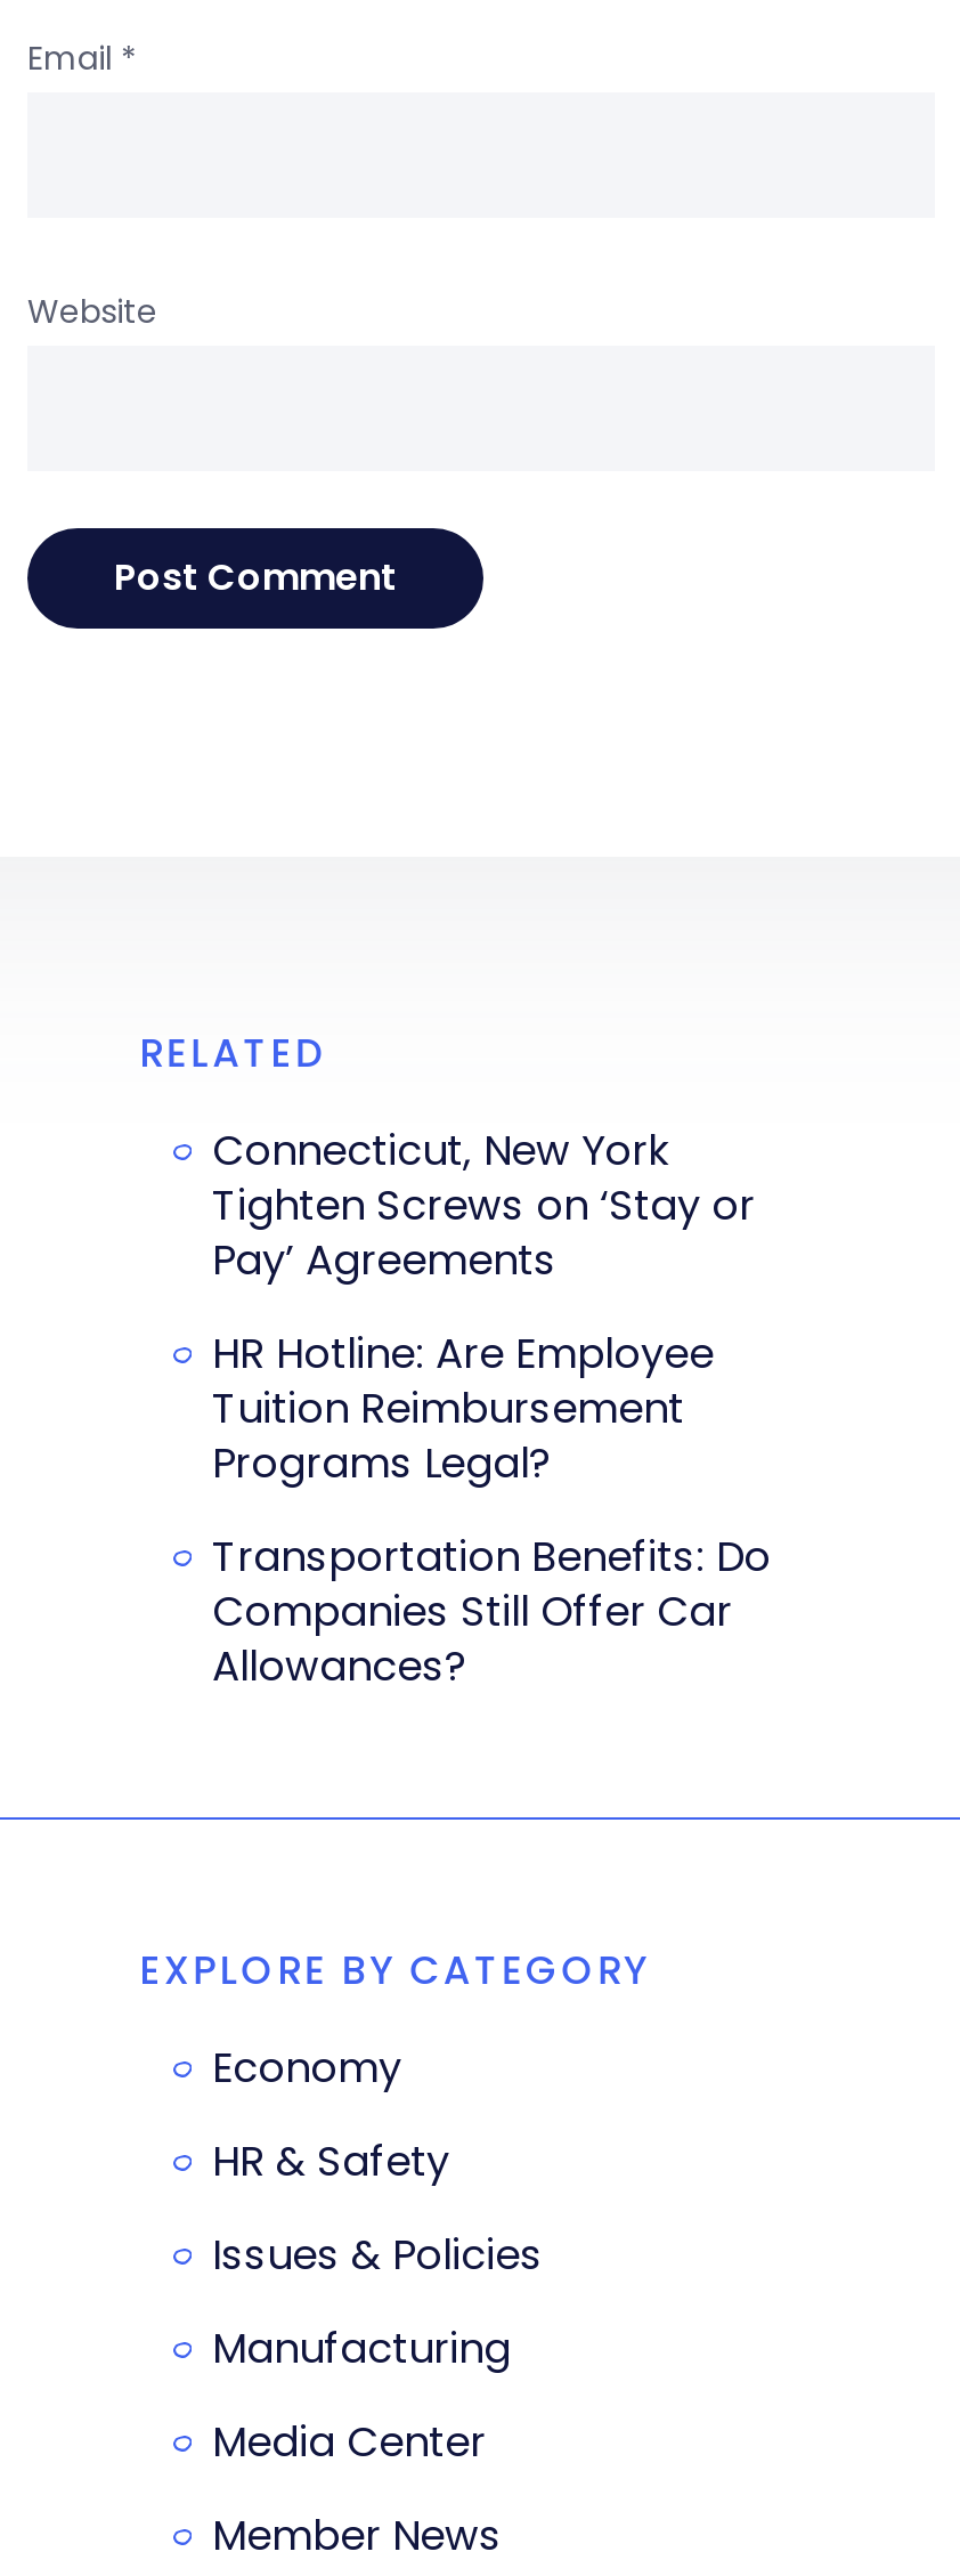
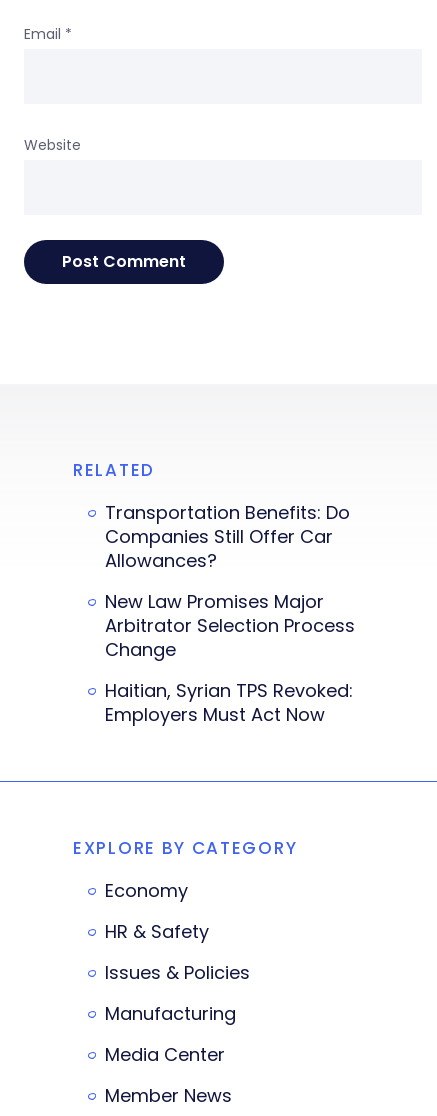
[212,1122,755,1492] Connecticut, New York | Tighten Screws on ‘Stay or | Pay’ Agreements | HR Hotline: Are Employee | Tuition Reimbursement | Programs Legal? -> none
moved [212,1528,771,1695] -> [105,500,350,573]: Transportation Benefits: Do | Companies Still Offer Car | Allowances?
none -> [105,589,355,727] New Law Promises Major | Arbitrator Selection Process | Change | Haitian, Syrian TPS Revoked: | Employers Must Act Now

